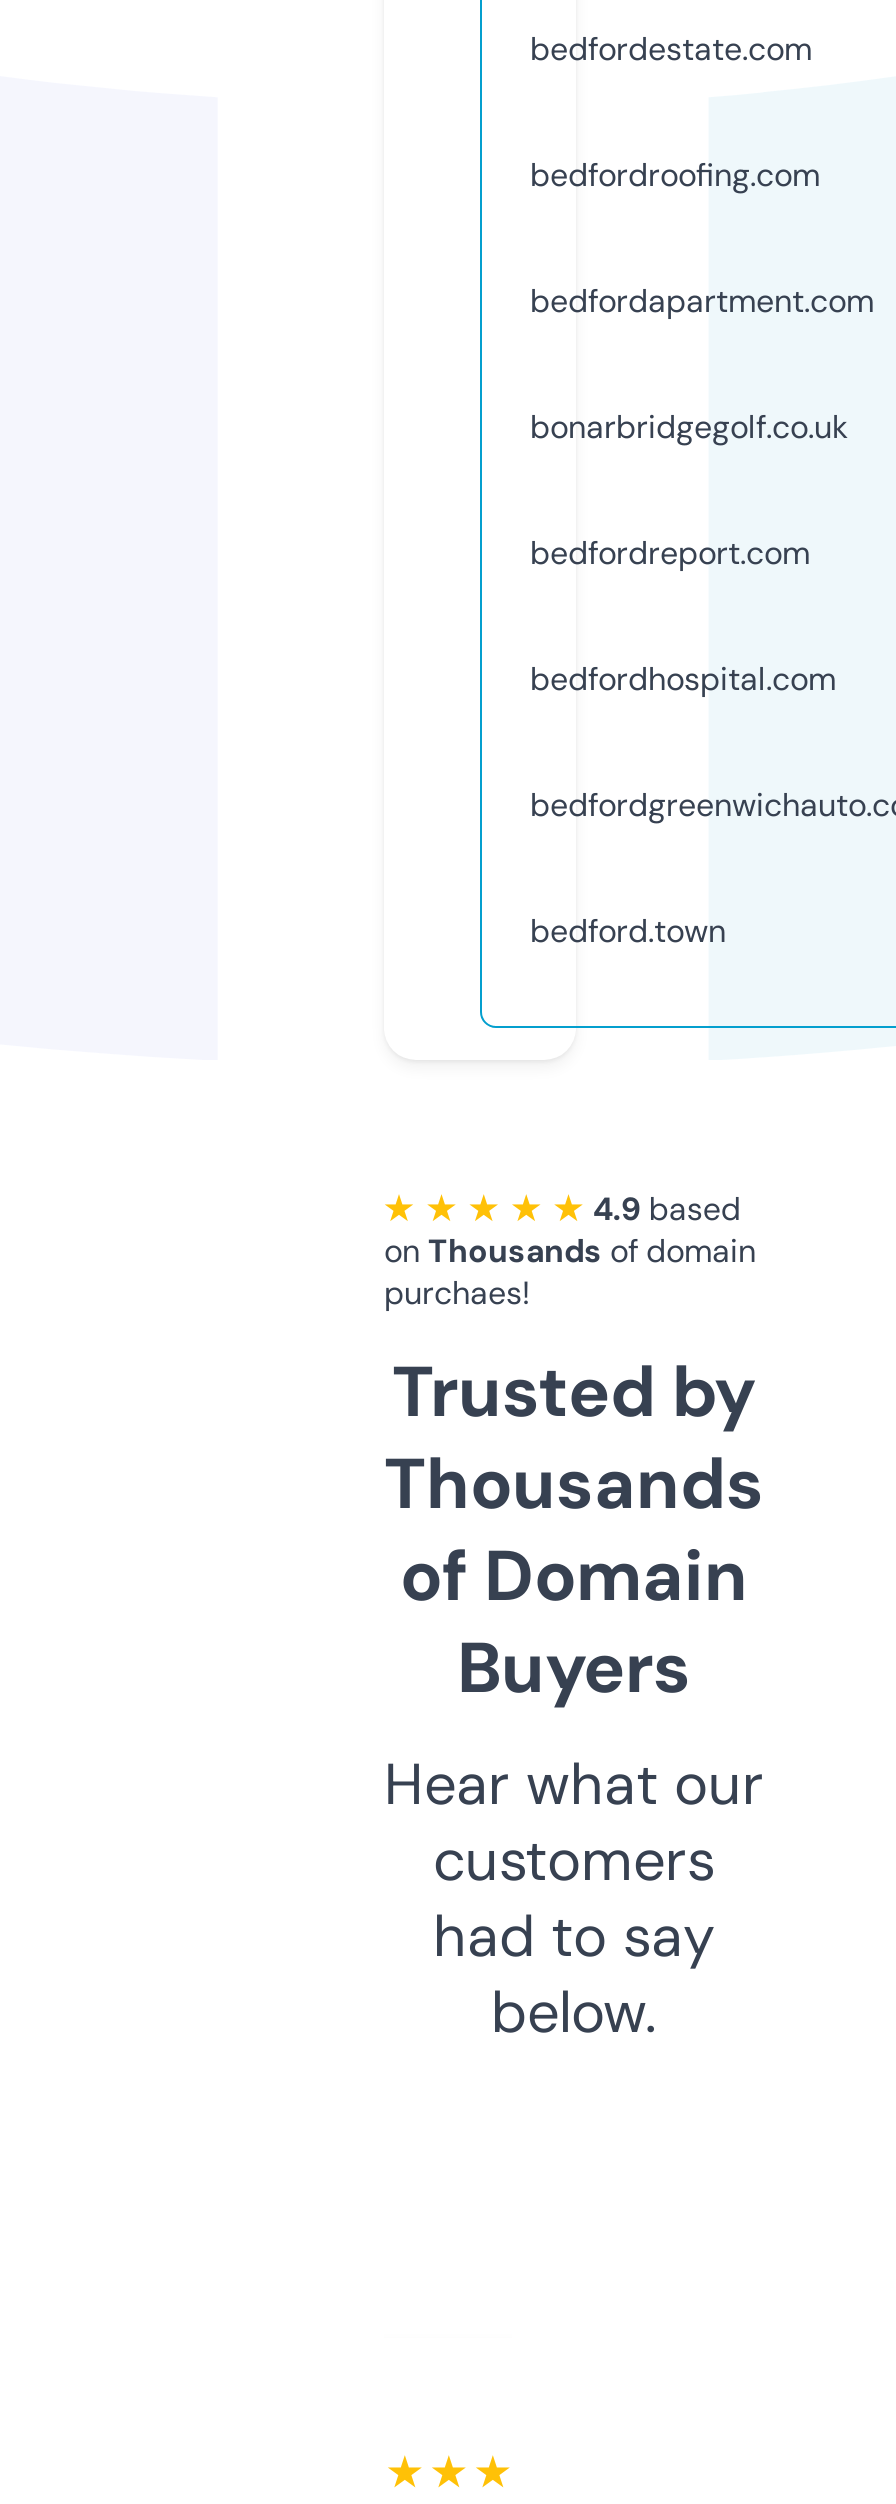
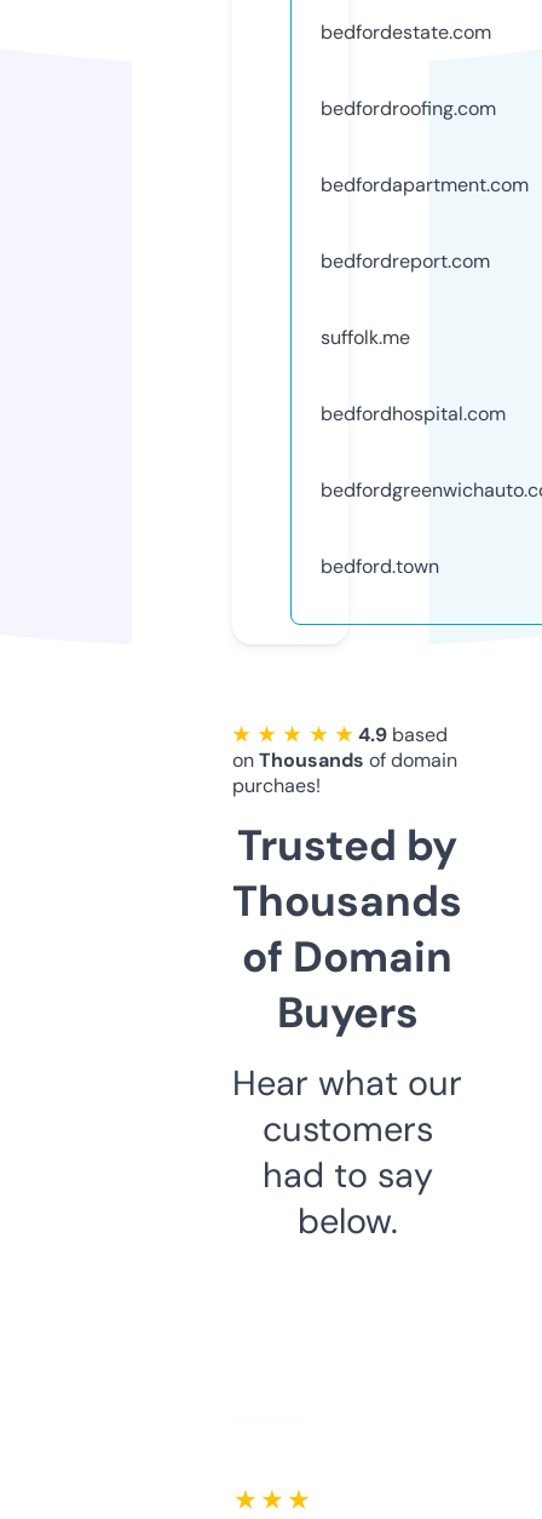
[530,406,848,448] bonarbridgegolf.co.uk -> none
moved [530,532,810,574] -> [321,248,490,274]: bedfordreport.com
none -> [321,324,410,350] suffolk.me

